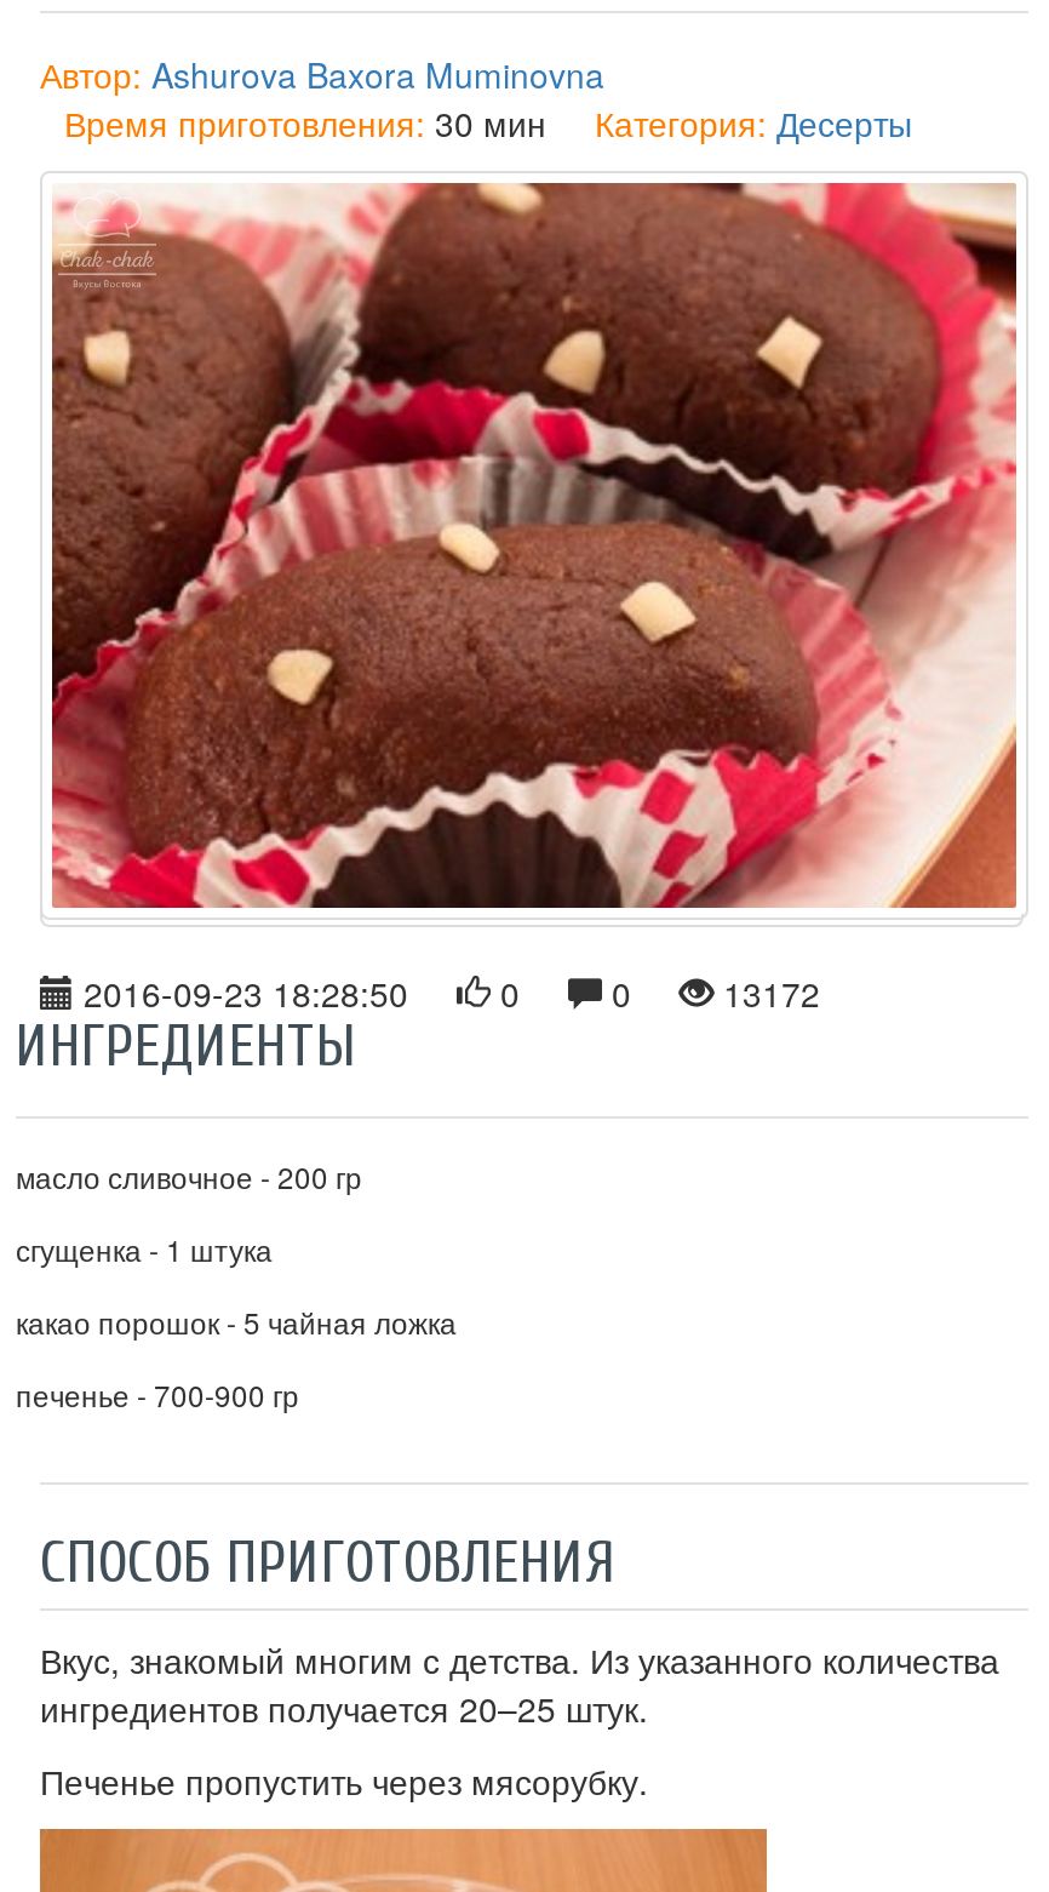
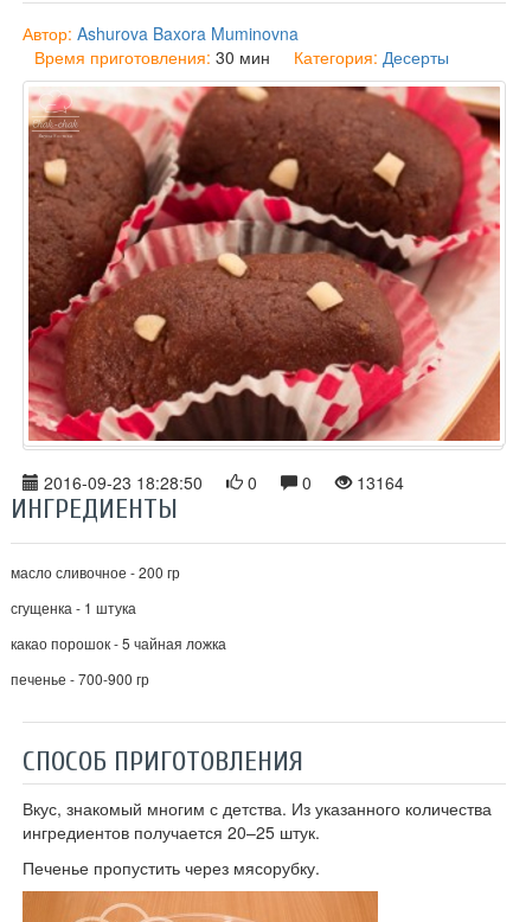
[713,967,820,1016] 13172 -> [352,470,404,494] 13164

